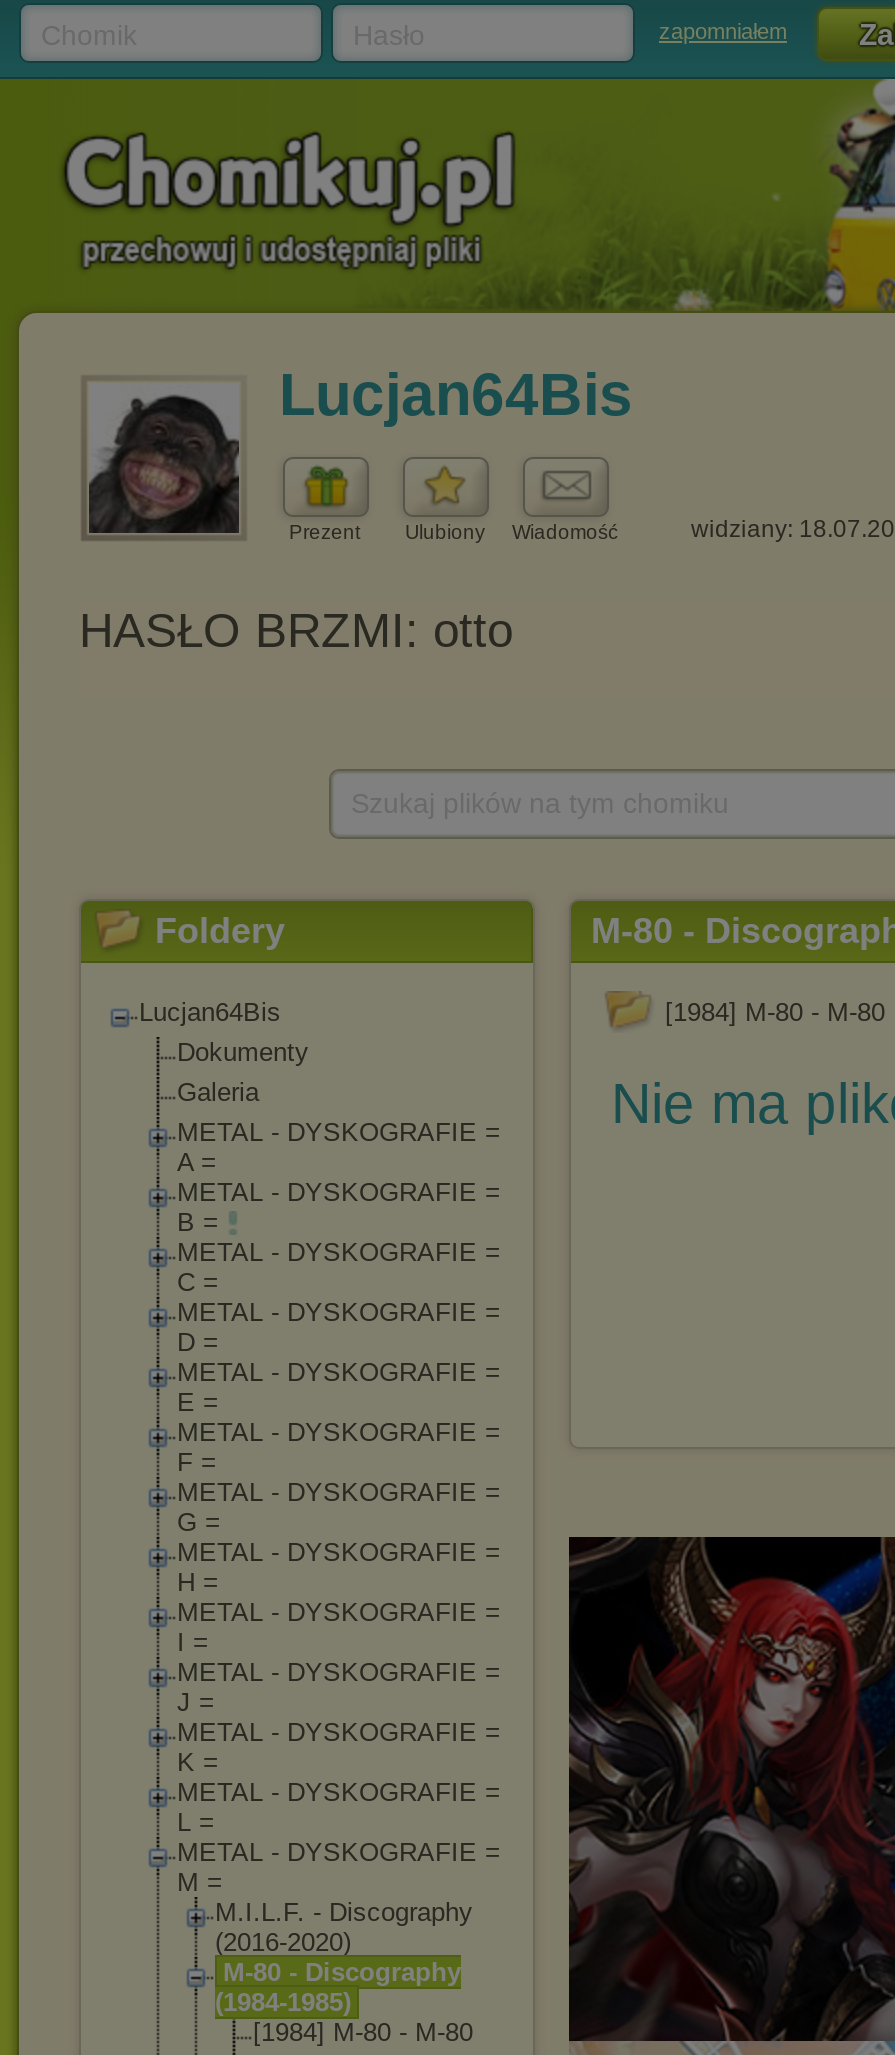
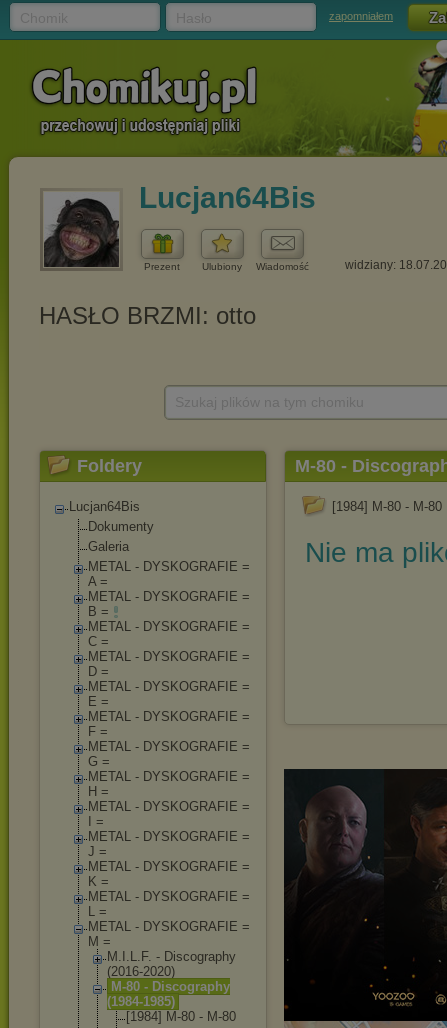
[567,1537,889,2041] [image] -> [284,769,444,1022] [image]

